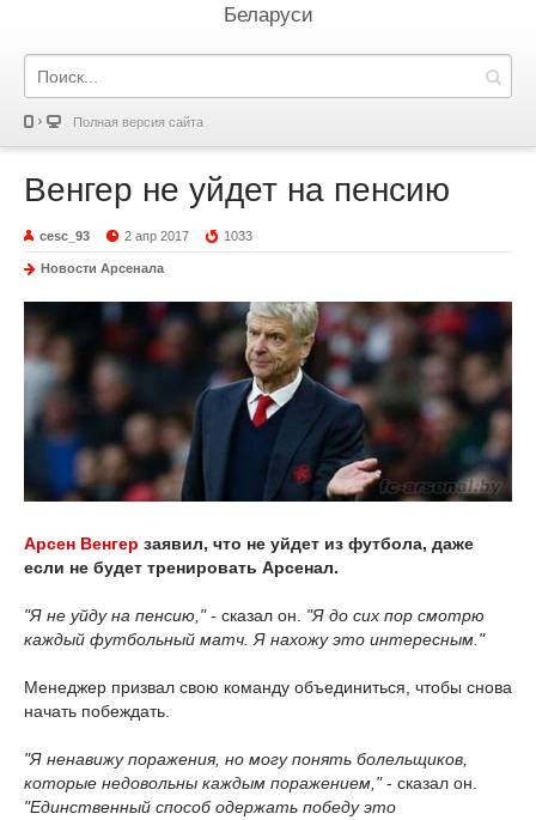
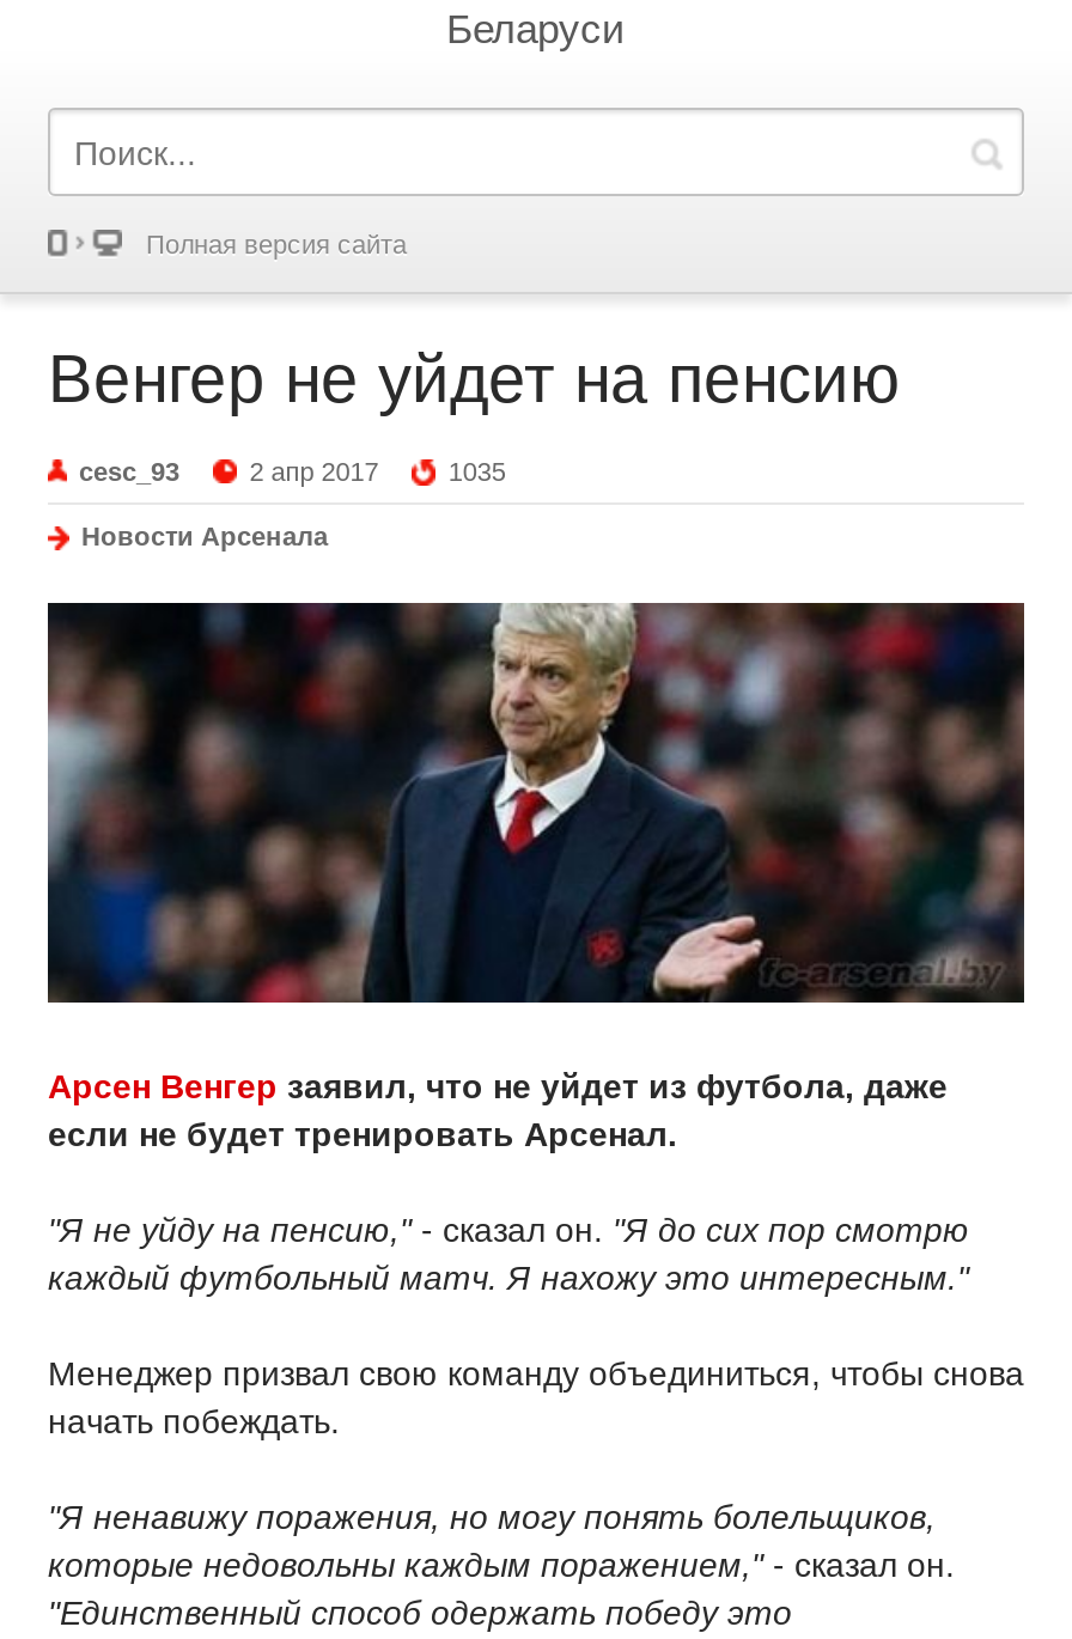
[224,229,253,243] 1033 -> [448,457,506,486] 1035

